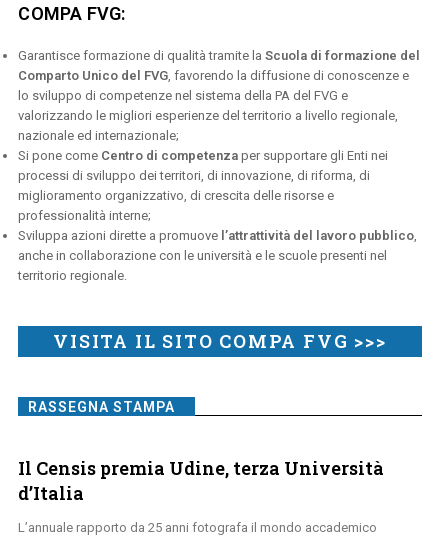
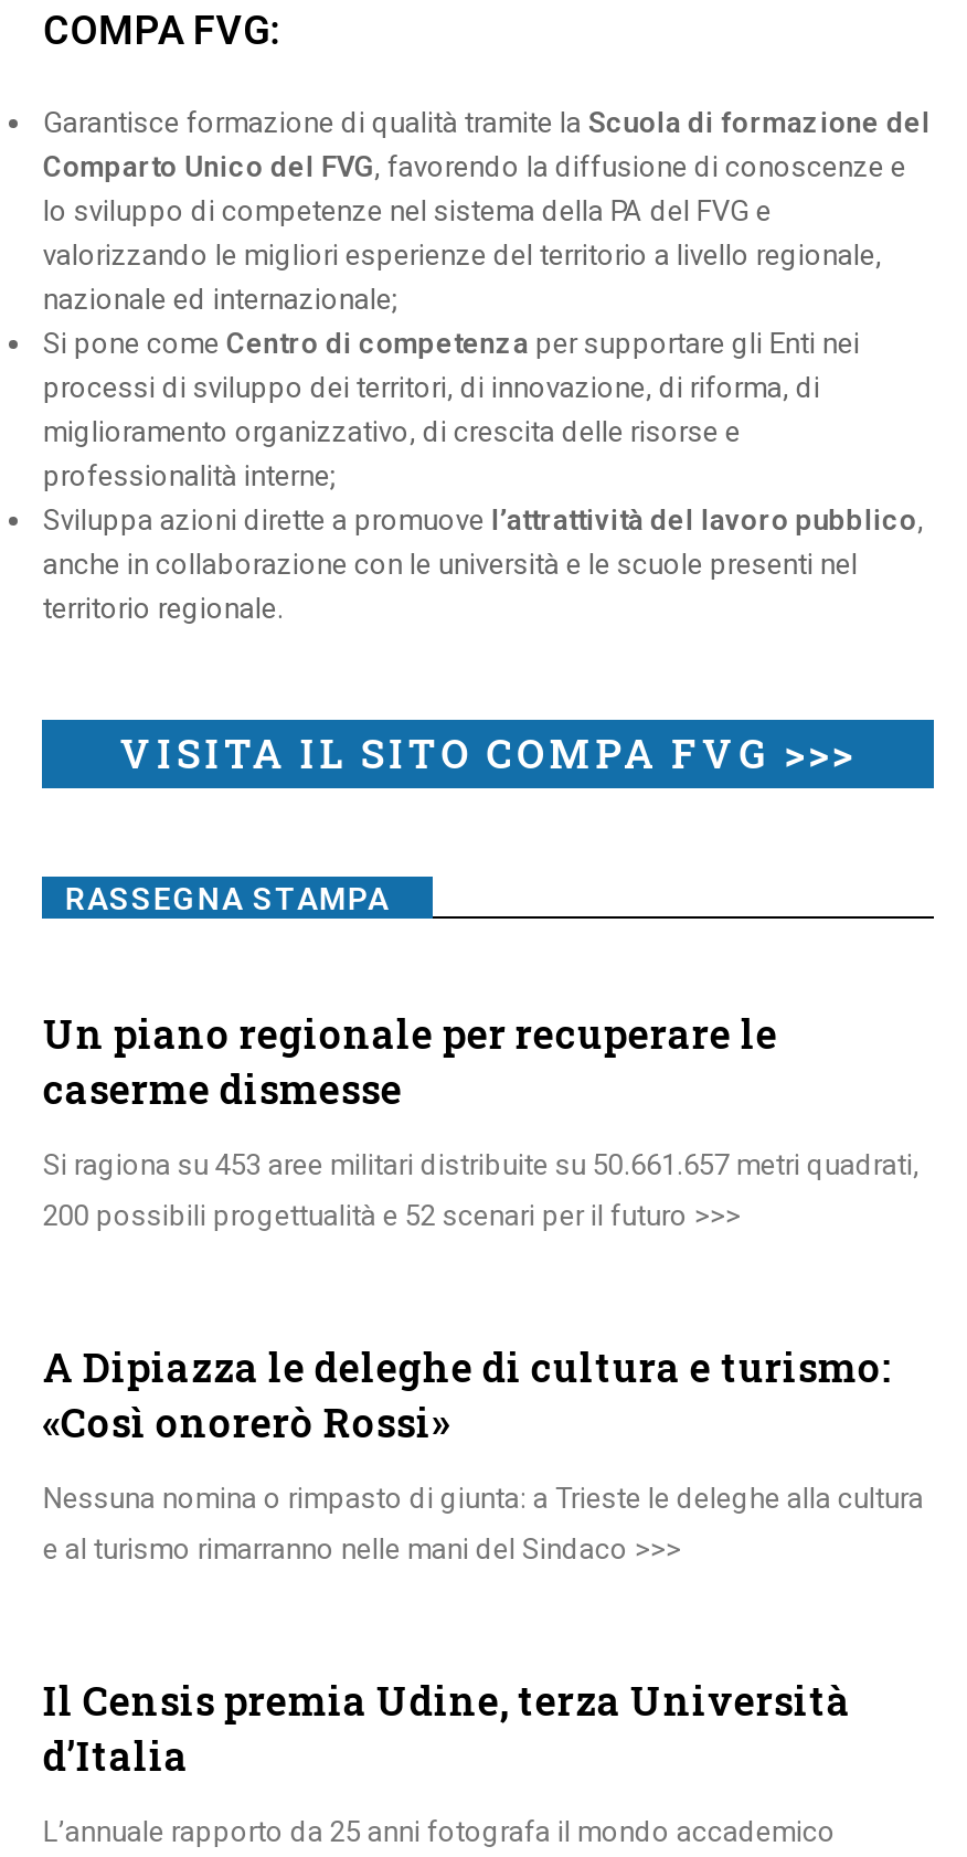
none -> [43,1006,924,1565] Un piano regionale per recuperare le | caserme dismesse | Si ragiona su 453 aree militari distribuite su 50.661.657 metri quadrati, | 200 possibili progettualità e 52 scenari per il futuro | A Dipiazza le deleghe di cultura e turismo: | «Così onorerò Rossi» | Nessuna nomina o rimpasto di giunta: a Trieste le deleghe alla cultura | e al turismo rimarranno nelle mani del Sindaco

